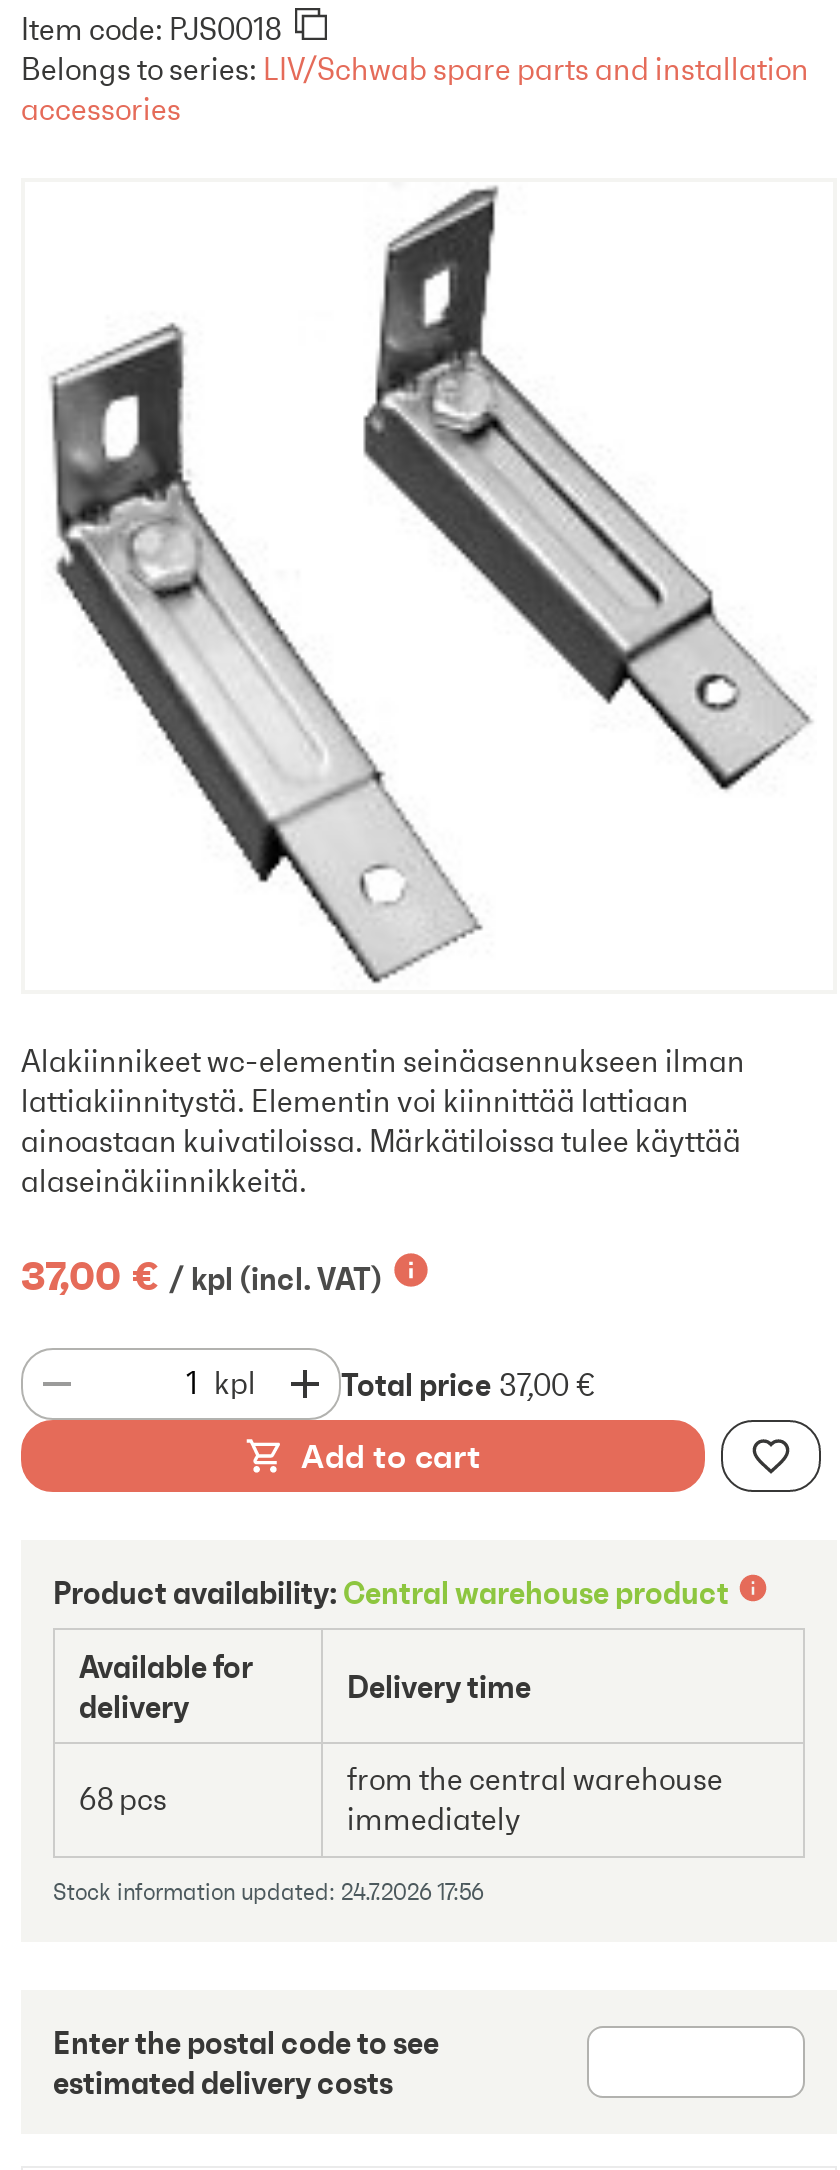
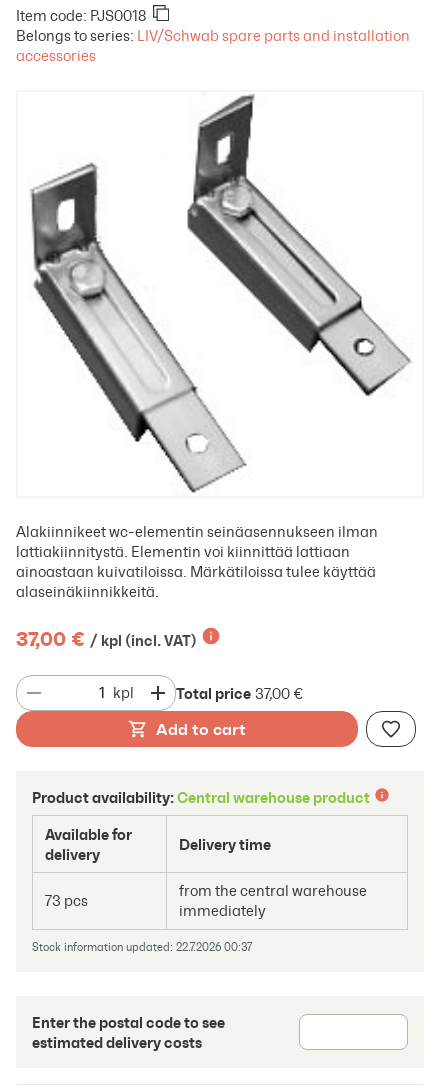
[79,1780,167,1818] 68 pcs -> [45,891,88,910] 73 pcs
[53,1878,483,1906] Stock information updated: 24.7.2026 17:56 -> [32,940,252,954] Stock information updated: 22.7.2026 00:37

